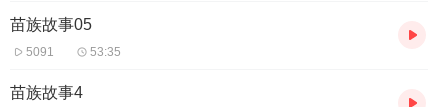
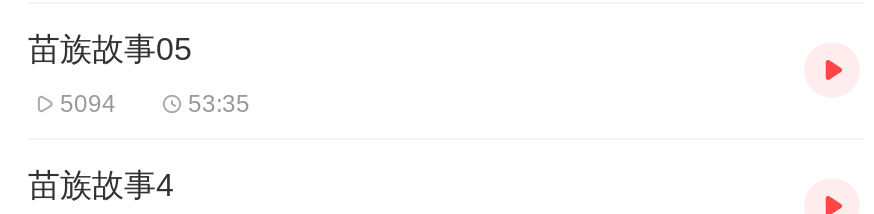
[26,45,54,59] 5091 -> [60,90,116,118] 5094

